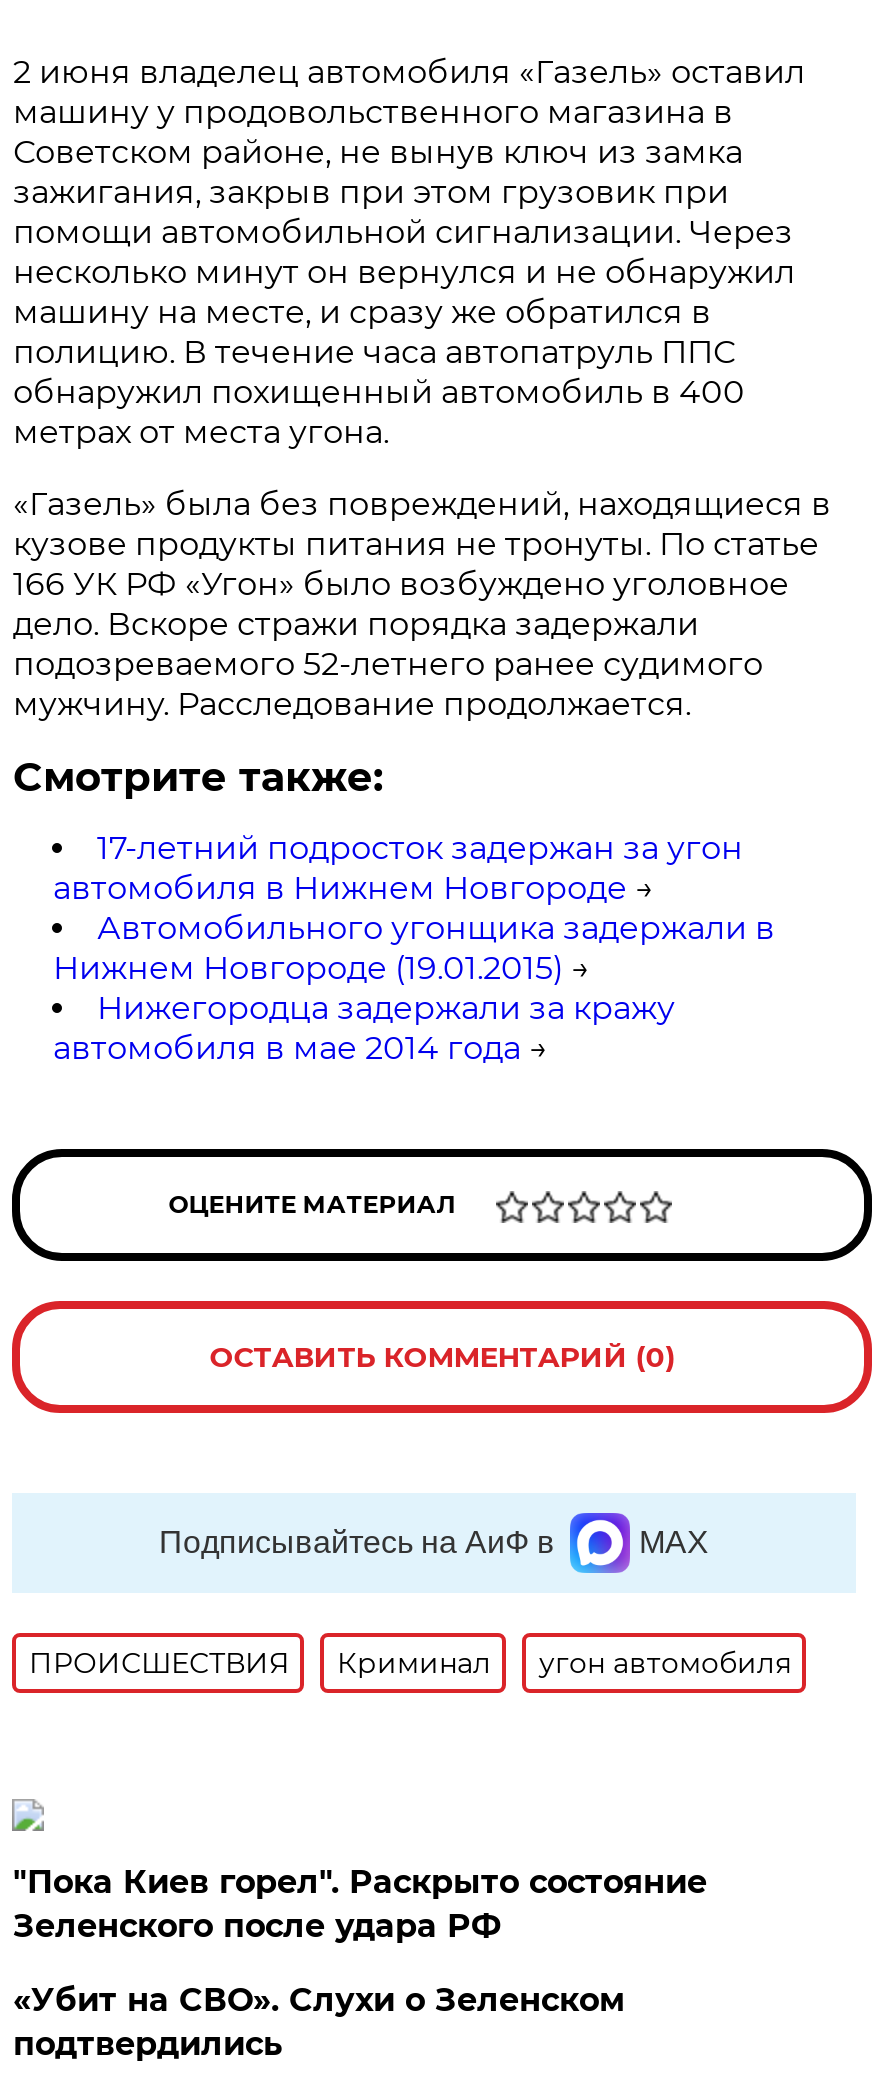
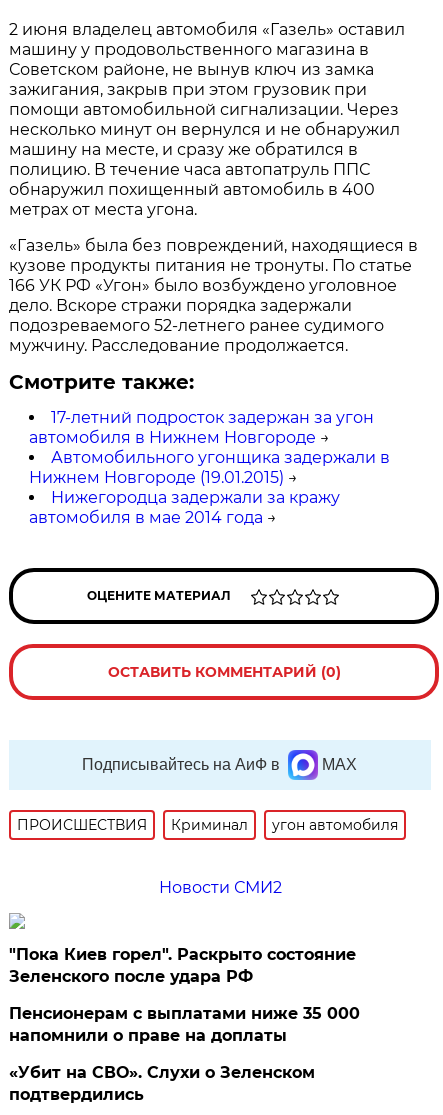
none -> [159,878,282,897] Новости СМИ2
none -> [9,1004,360,1045] Пенсионерам с выплатами ниже 35 000 | напомнили о праве на доплаты

